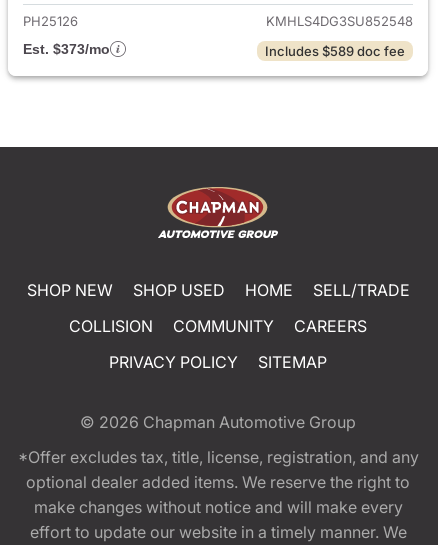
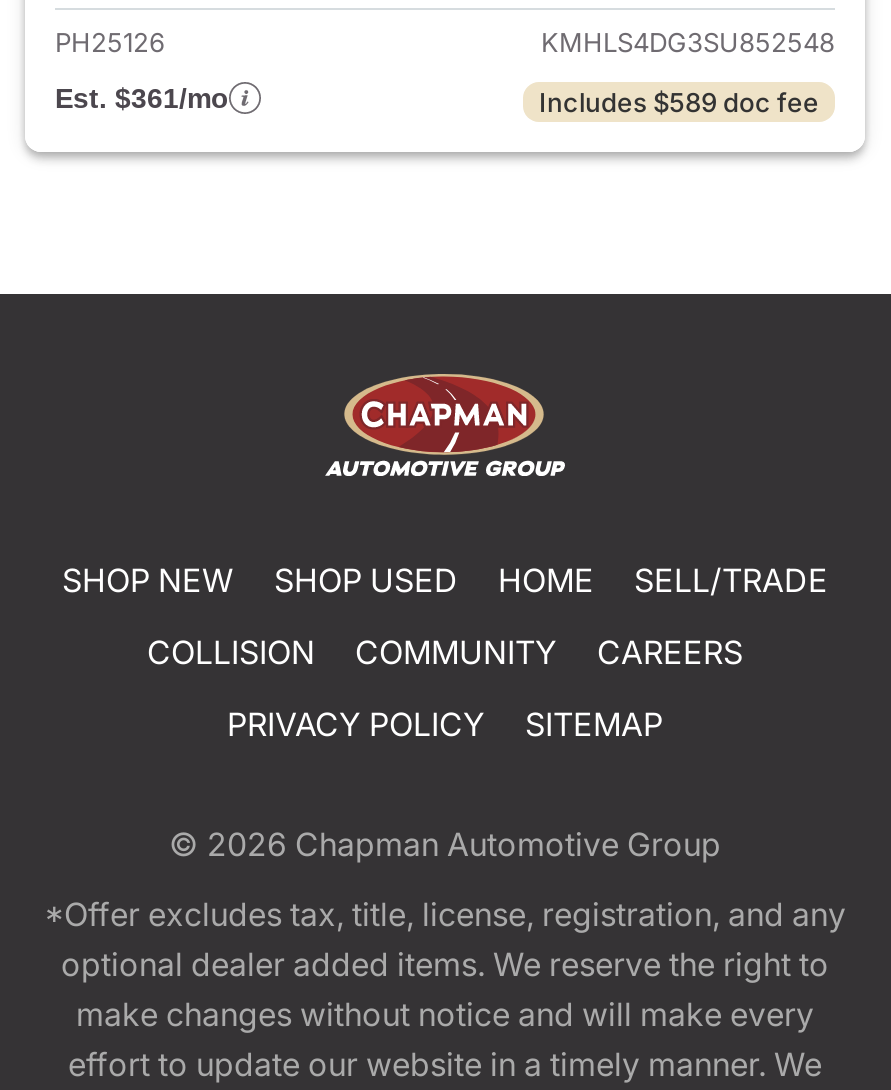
[23,41,110,57] Est. $373/mo -> [55,82,229,114] Est. $361/mo

